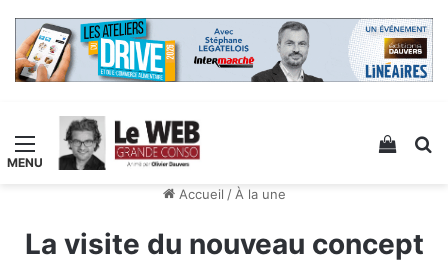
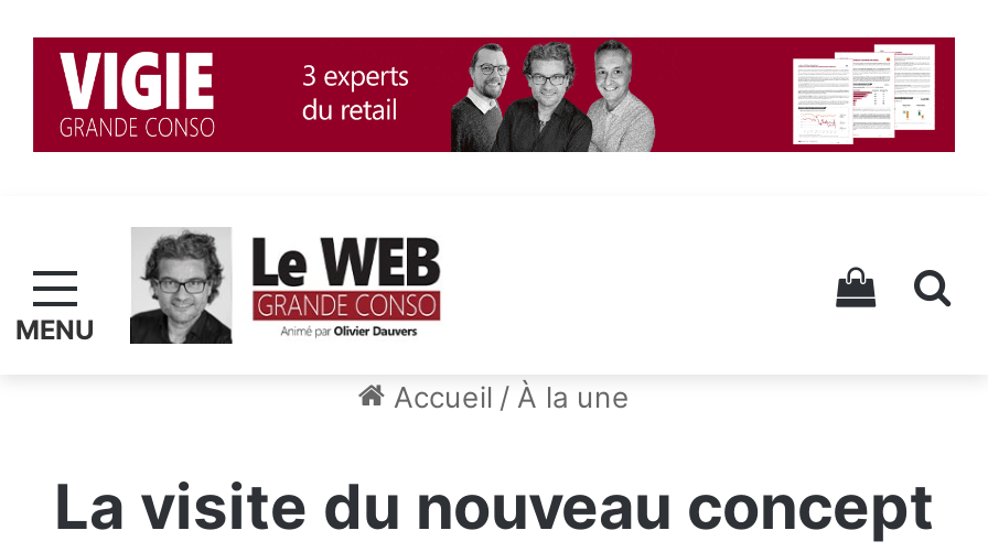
[14,17,433,83] [image] -> [31,35,957,154] [image]

